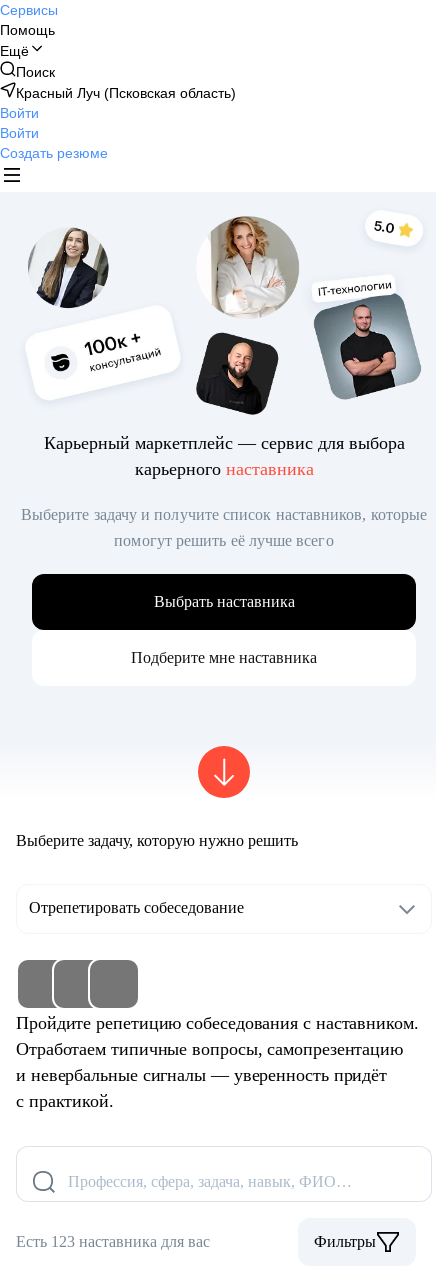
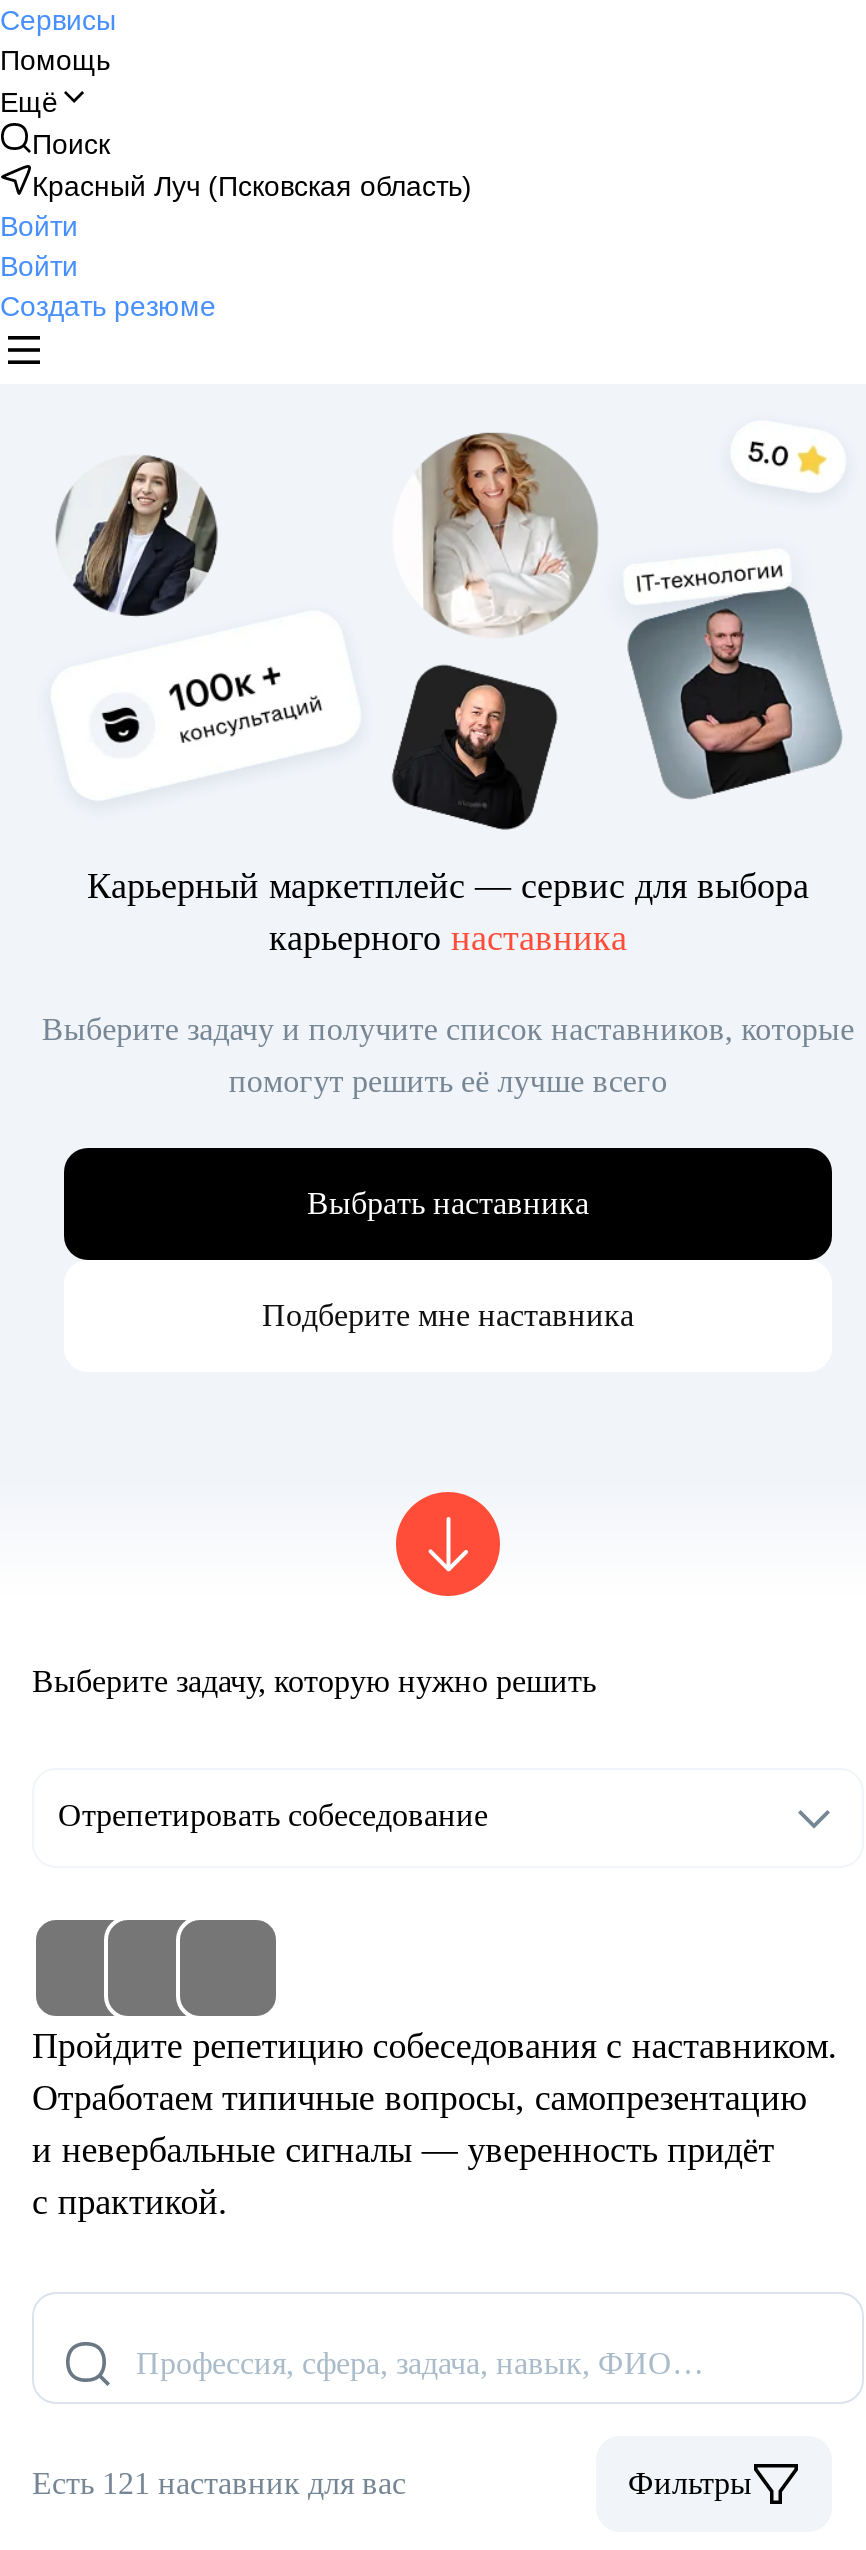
[16,1233,210,1250] Есть 123 наставника для вас -> [32,2466,406,2500] Есть 121 наставник для вас

